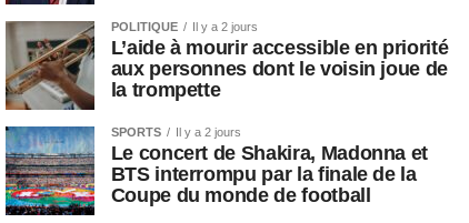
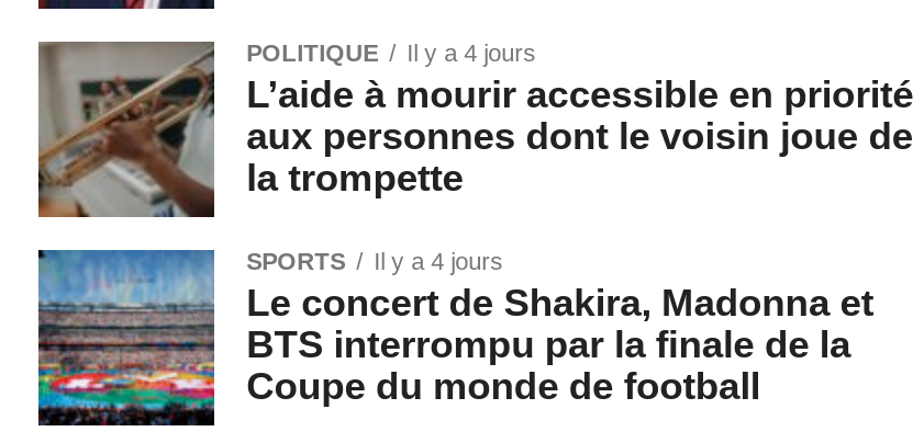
[111,20,258,33] POLITIQUE Il y a 2 jours -> [247,39,537,65] POLITIQUE Il y a 4 jours
[111,125,241,138] SPORTS Il y a 2 jours -> [247,247,504,274] SPORTS Il y a 4 jours

